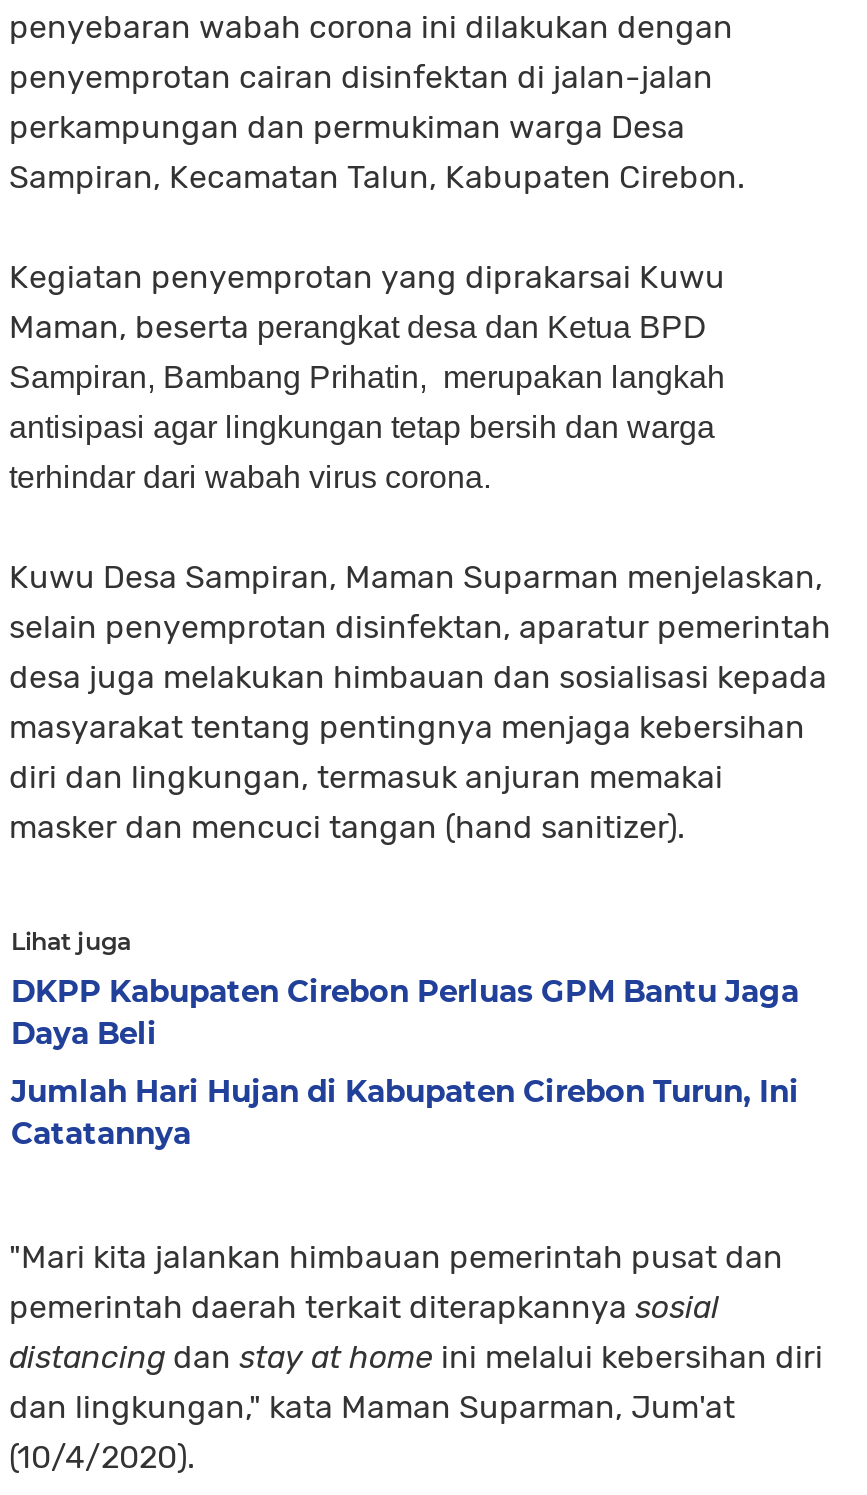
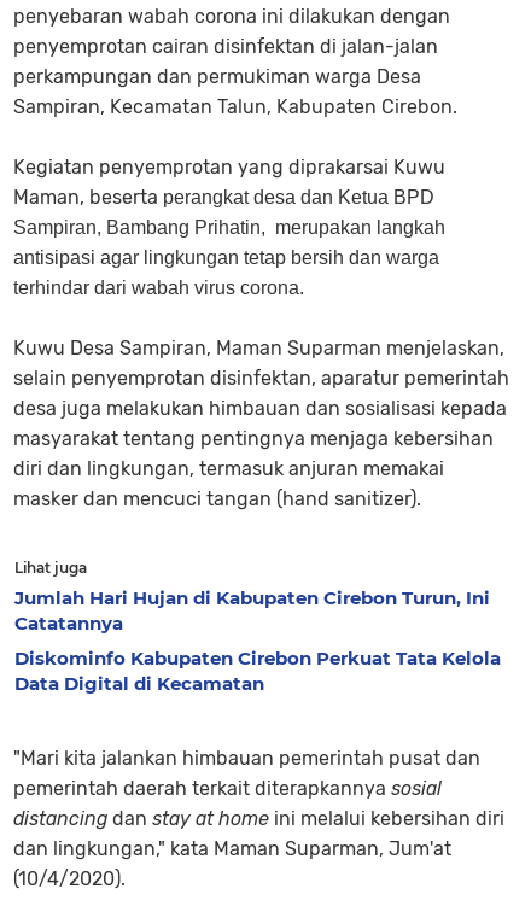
[11,972,799,1052] DKPP Kabupaten Cirebon Perluas GPM Bantu Jaga | Daya Beli -> none
moved [11,1072,799,1152] -> [14,586,490,635]: Jumlah Hari Hujan di Kabupaten Cirebon Turun, Ini | Catatannya
none -> [14,647,501,695] Diskominfo Kabupaten Cirebon Perkuat Tata Kelola | Data Digital di Kecamatan

